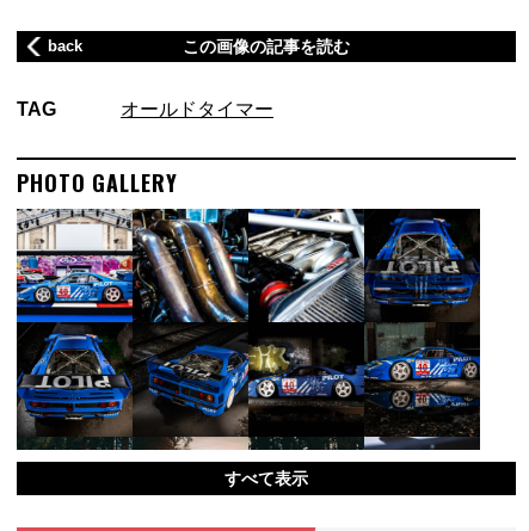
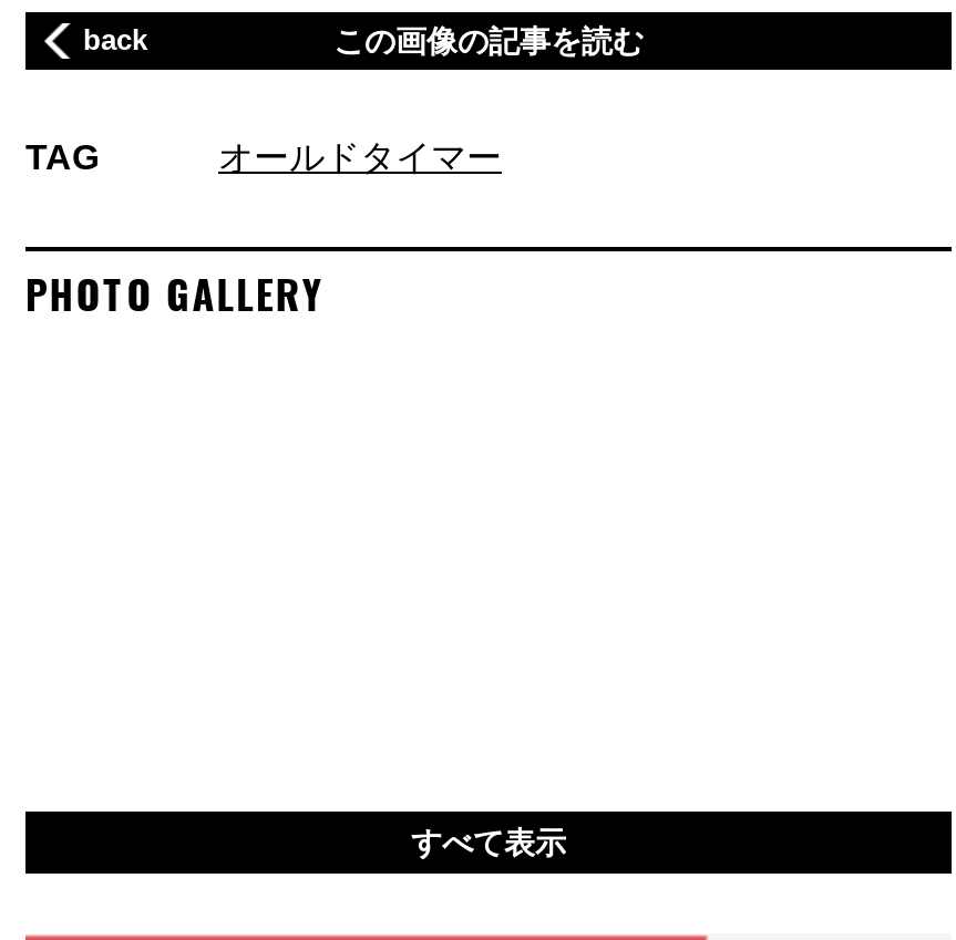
[16,208,481,451] [image] -> none

